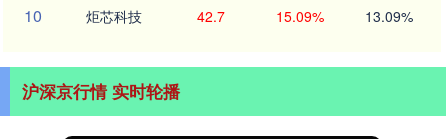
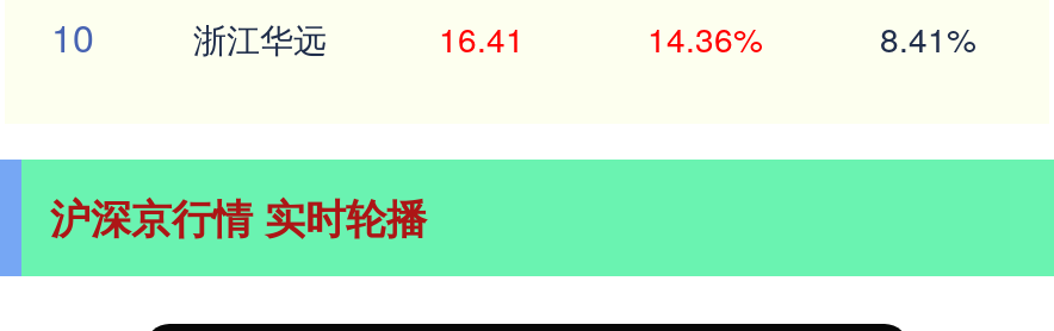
[86,6,412,26] 炬芯科技 | 42.7 | 15.09% | 13.09% -> [193,14,975,62] 浙江华远 | 16.41 | 14.36% | 8.41%

